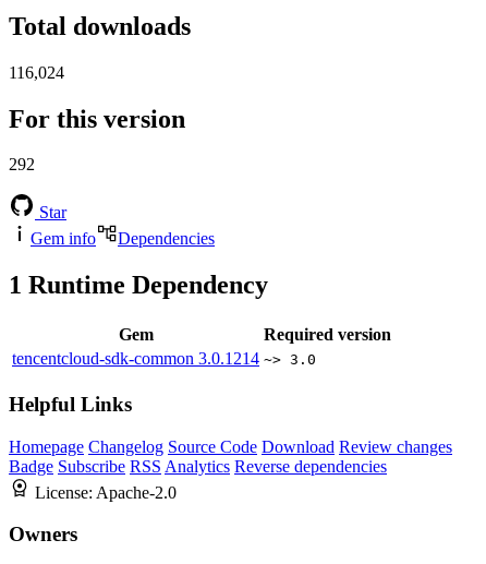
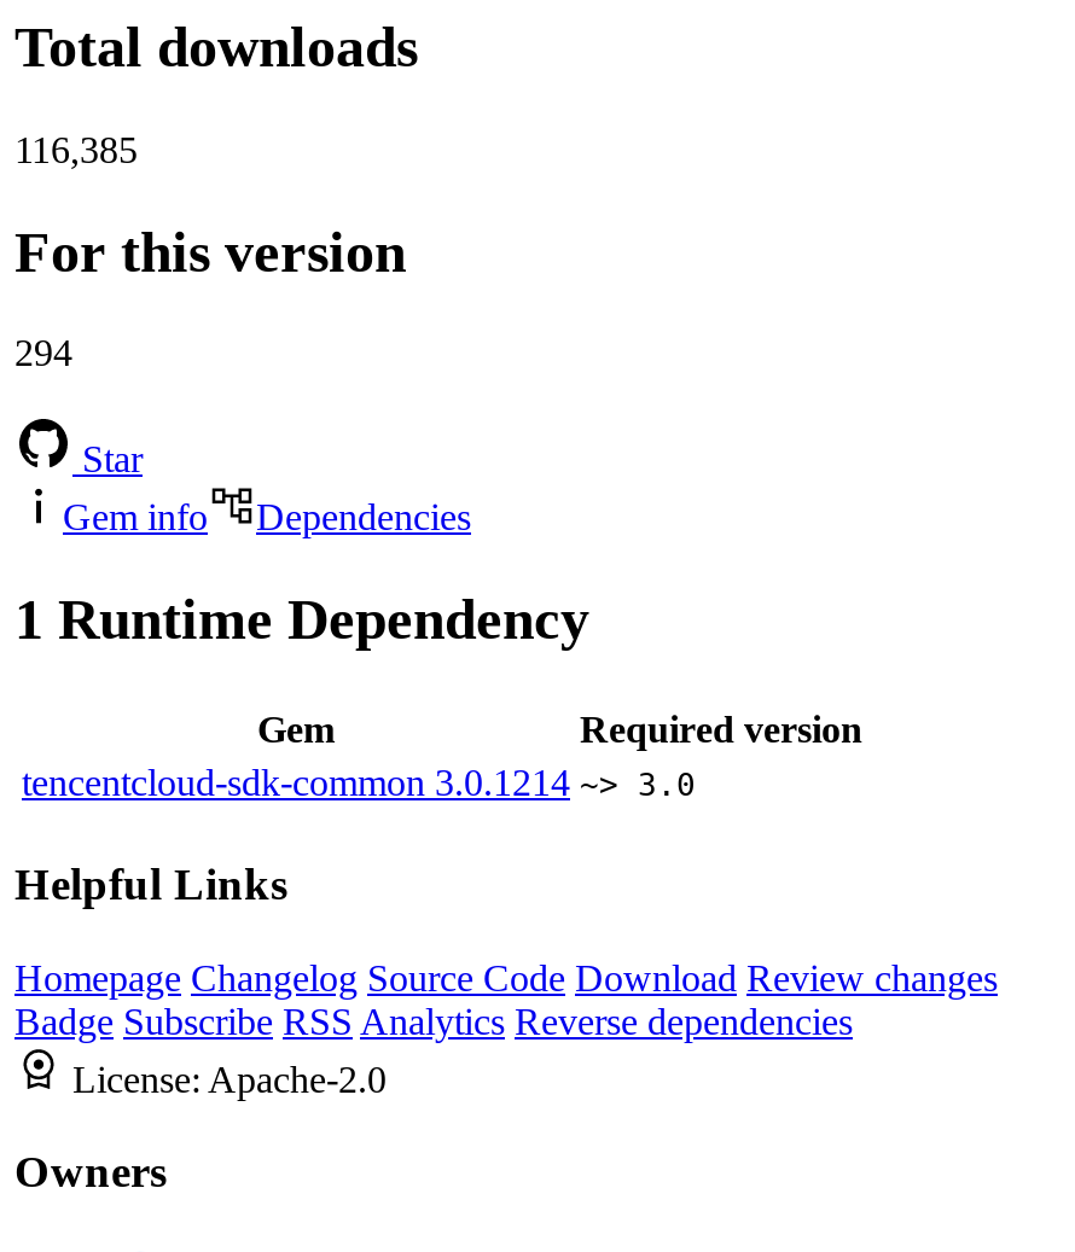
[9,63,64,81] 116,024 -> [14,128,138,169] 116,385
[9,155,35,174] 292 -> [14,333,72,374] 294

